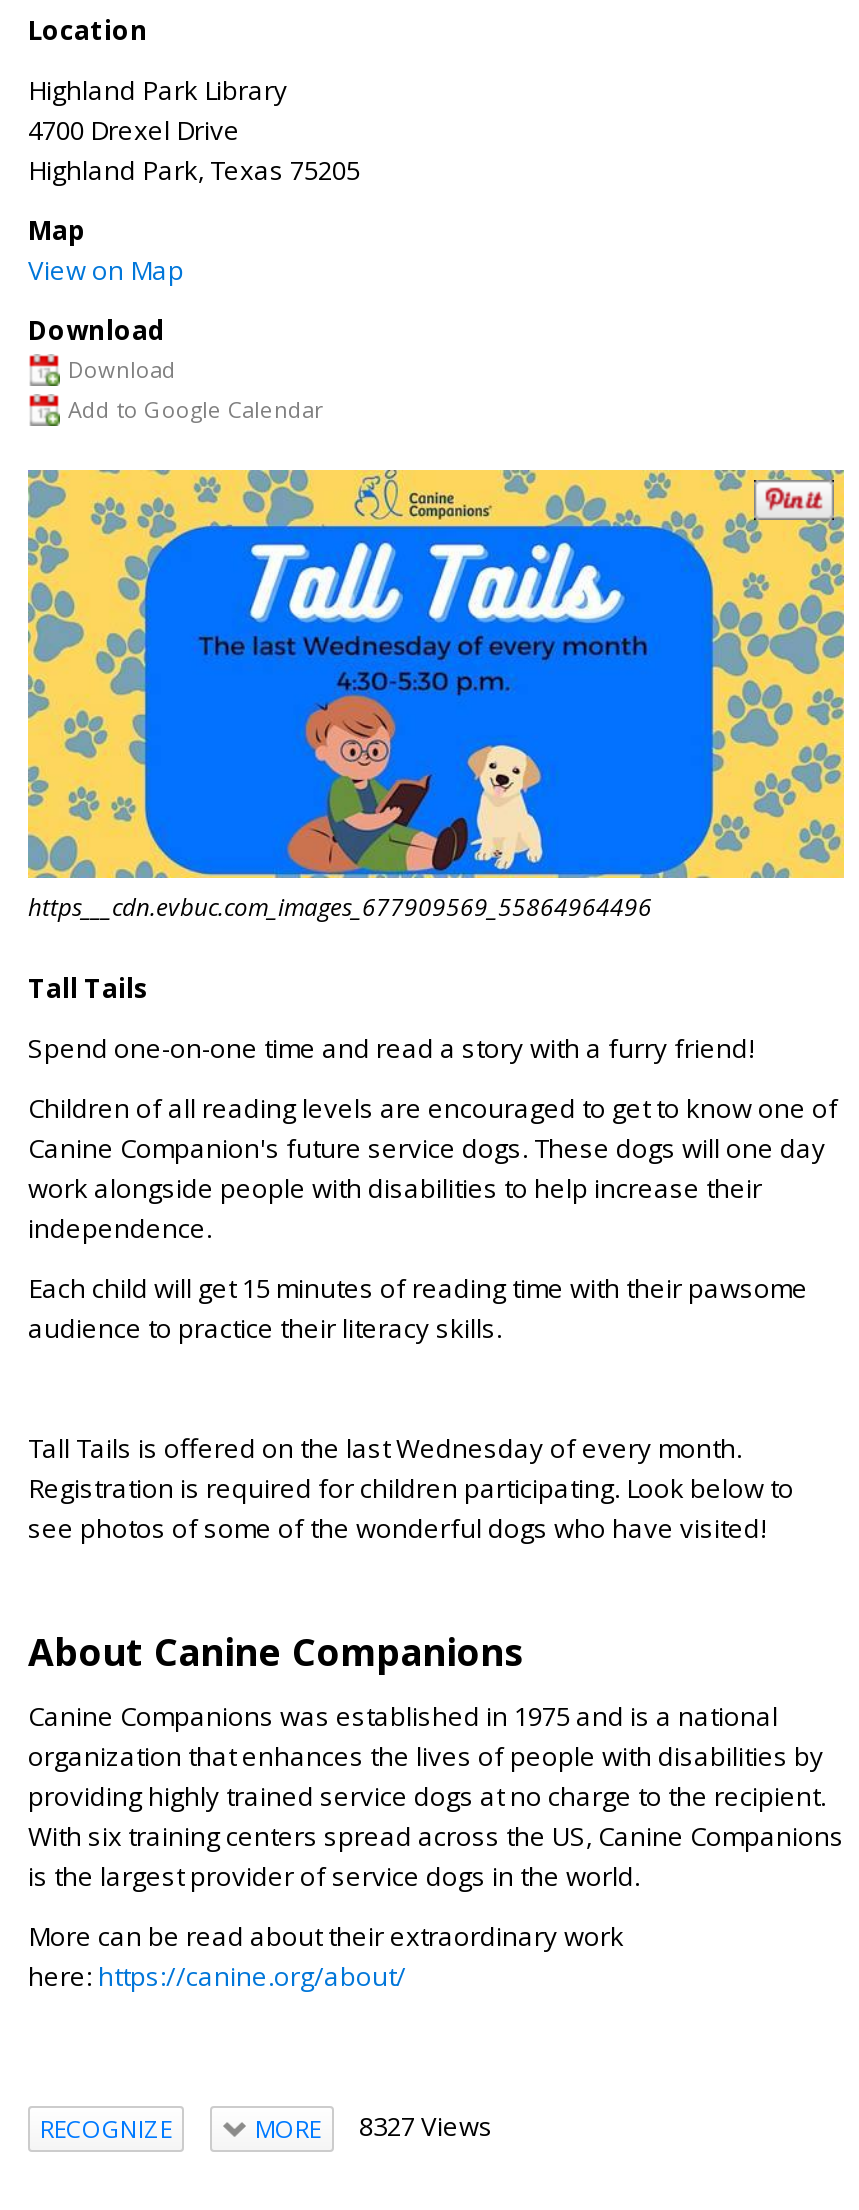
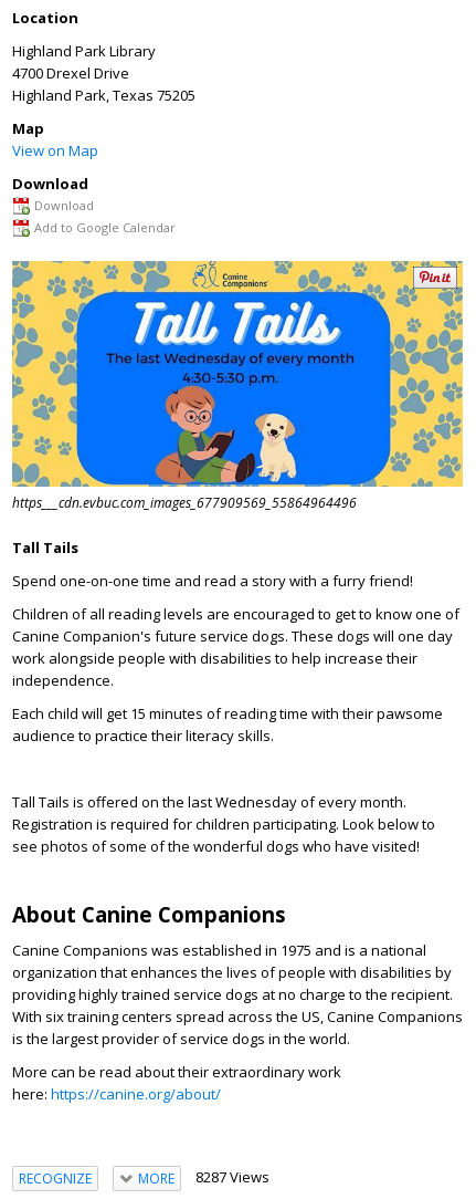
[255,2108,493,2146] MORE 8327 Views -> [137,1167,269,1188] MORE 8287 Views

